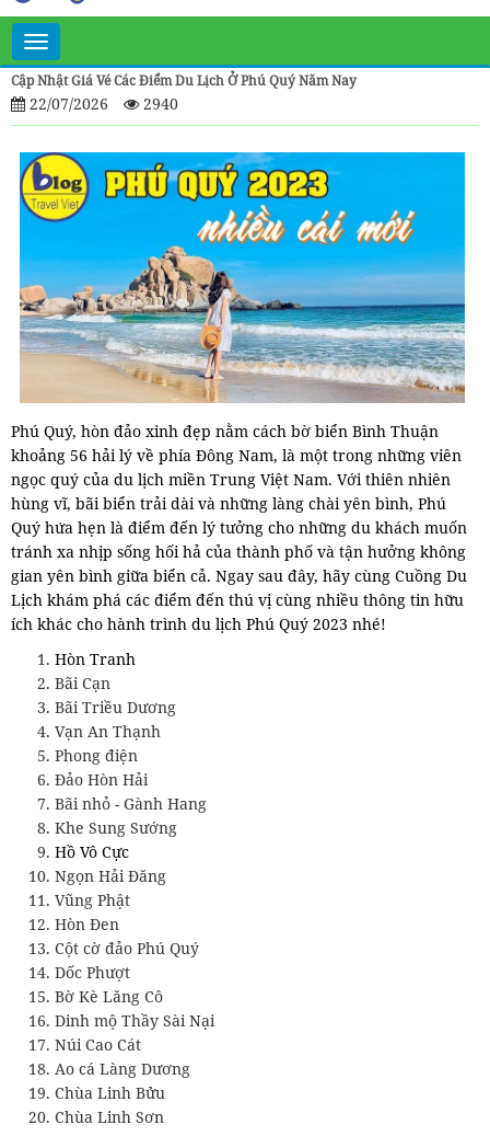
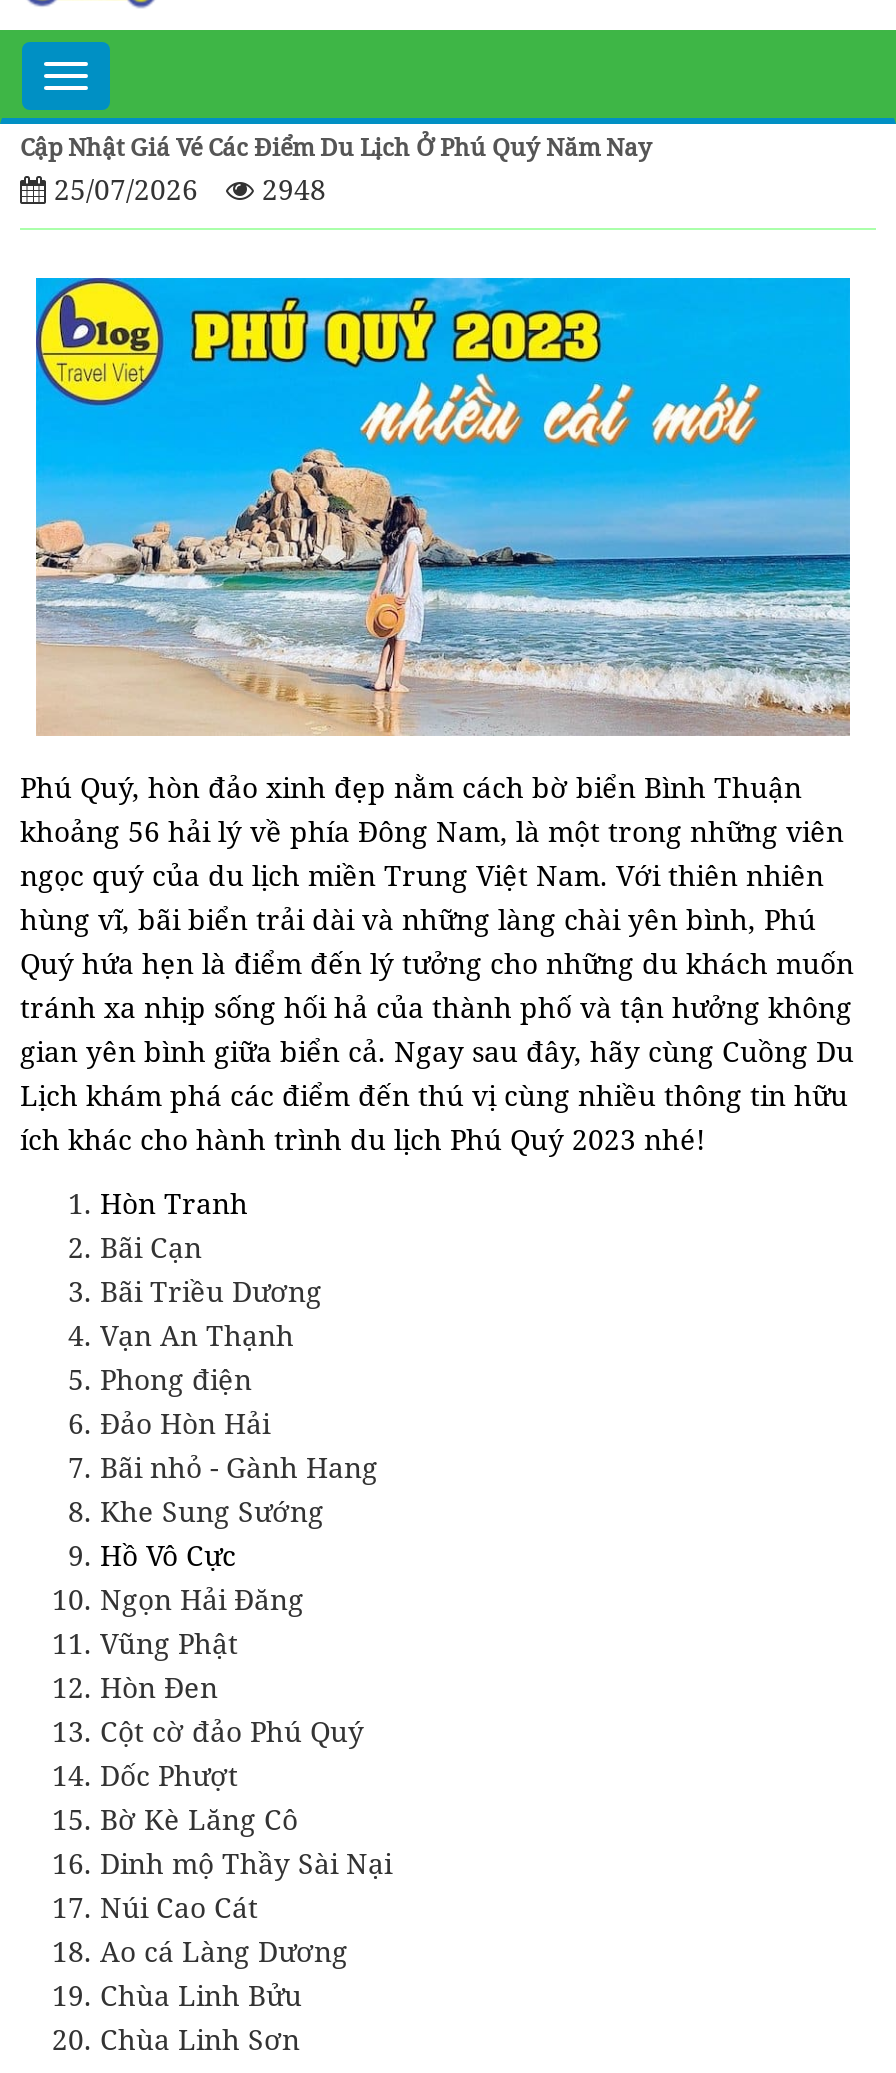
[30,93,108,114] 22/07/2026 -> [54,170,198,208] 25/07/2026
[143,93,178,114] 2940 -> [262,170,326,208] 2948

